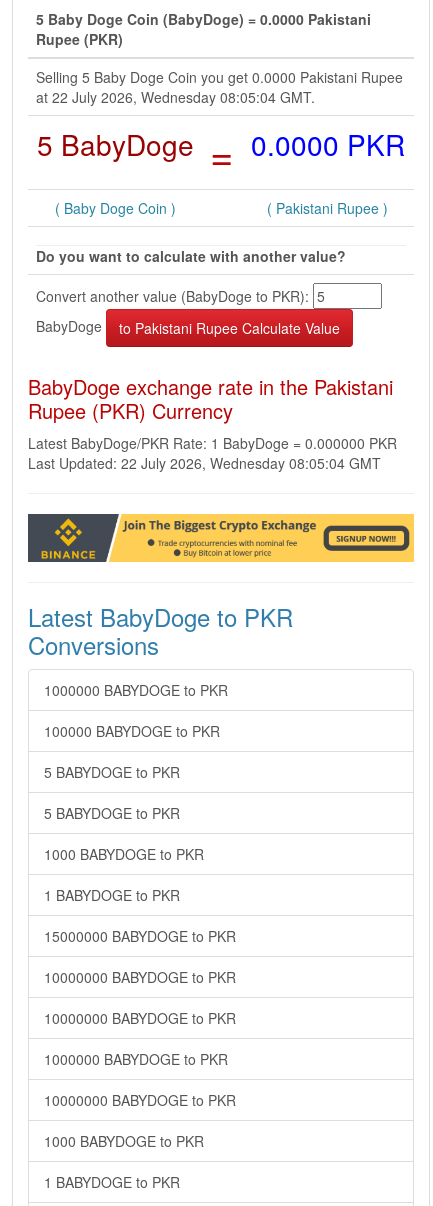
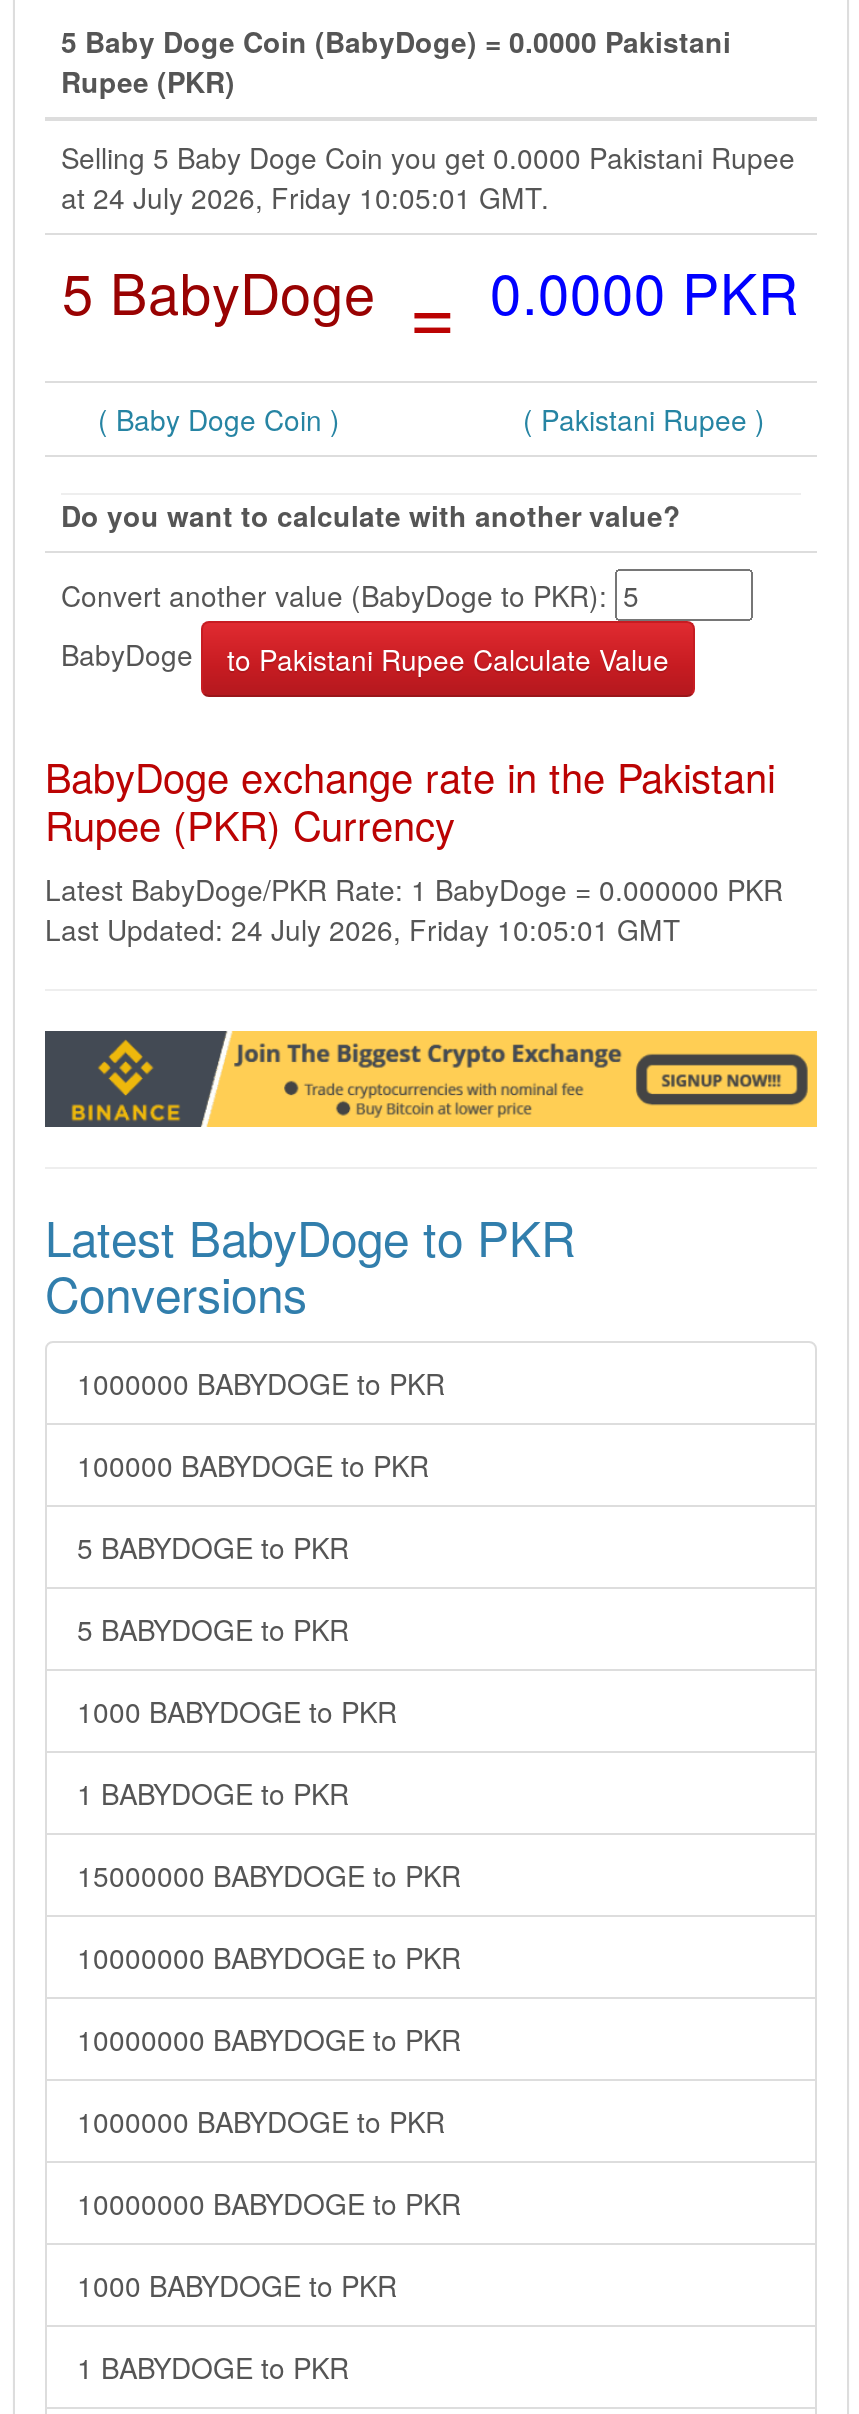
[36,87,315,107] at 22 July 2026, Wednesday 08:05:04 GMT. -> [61,177,549,217] at 24 July 2026, Friday 10:05:01 GMT.
[28,453,381,473] Last Updated: 22 July 2026, Wednesday 08:05:04 GMT -> [45,909,681,949] Last Updated: 24 July 2026, Friday 10:05:01 GMT

